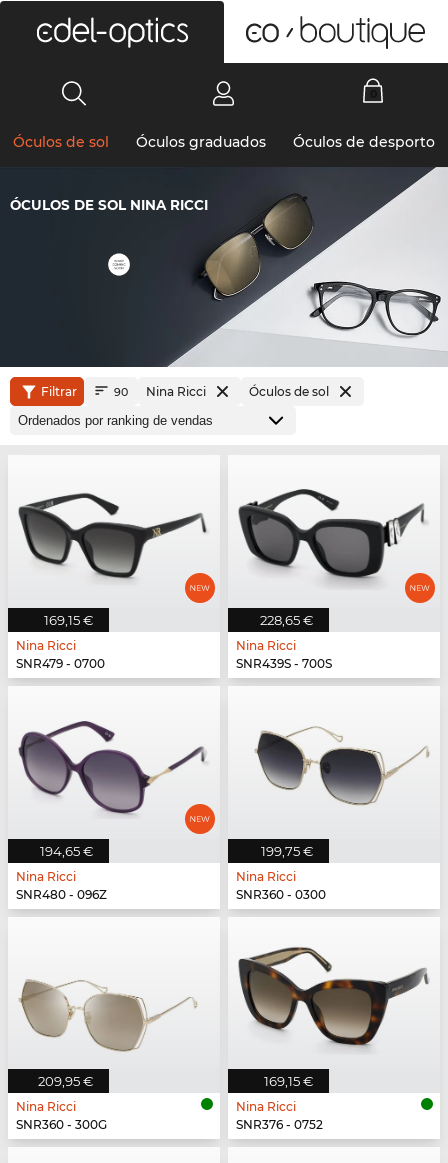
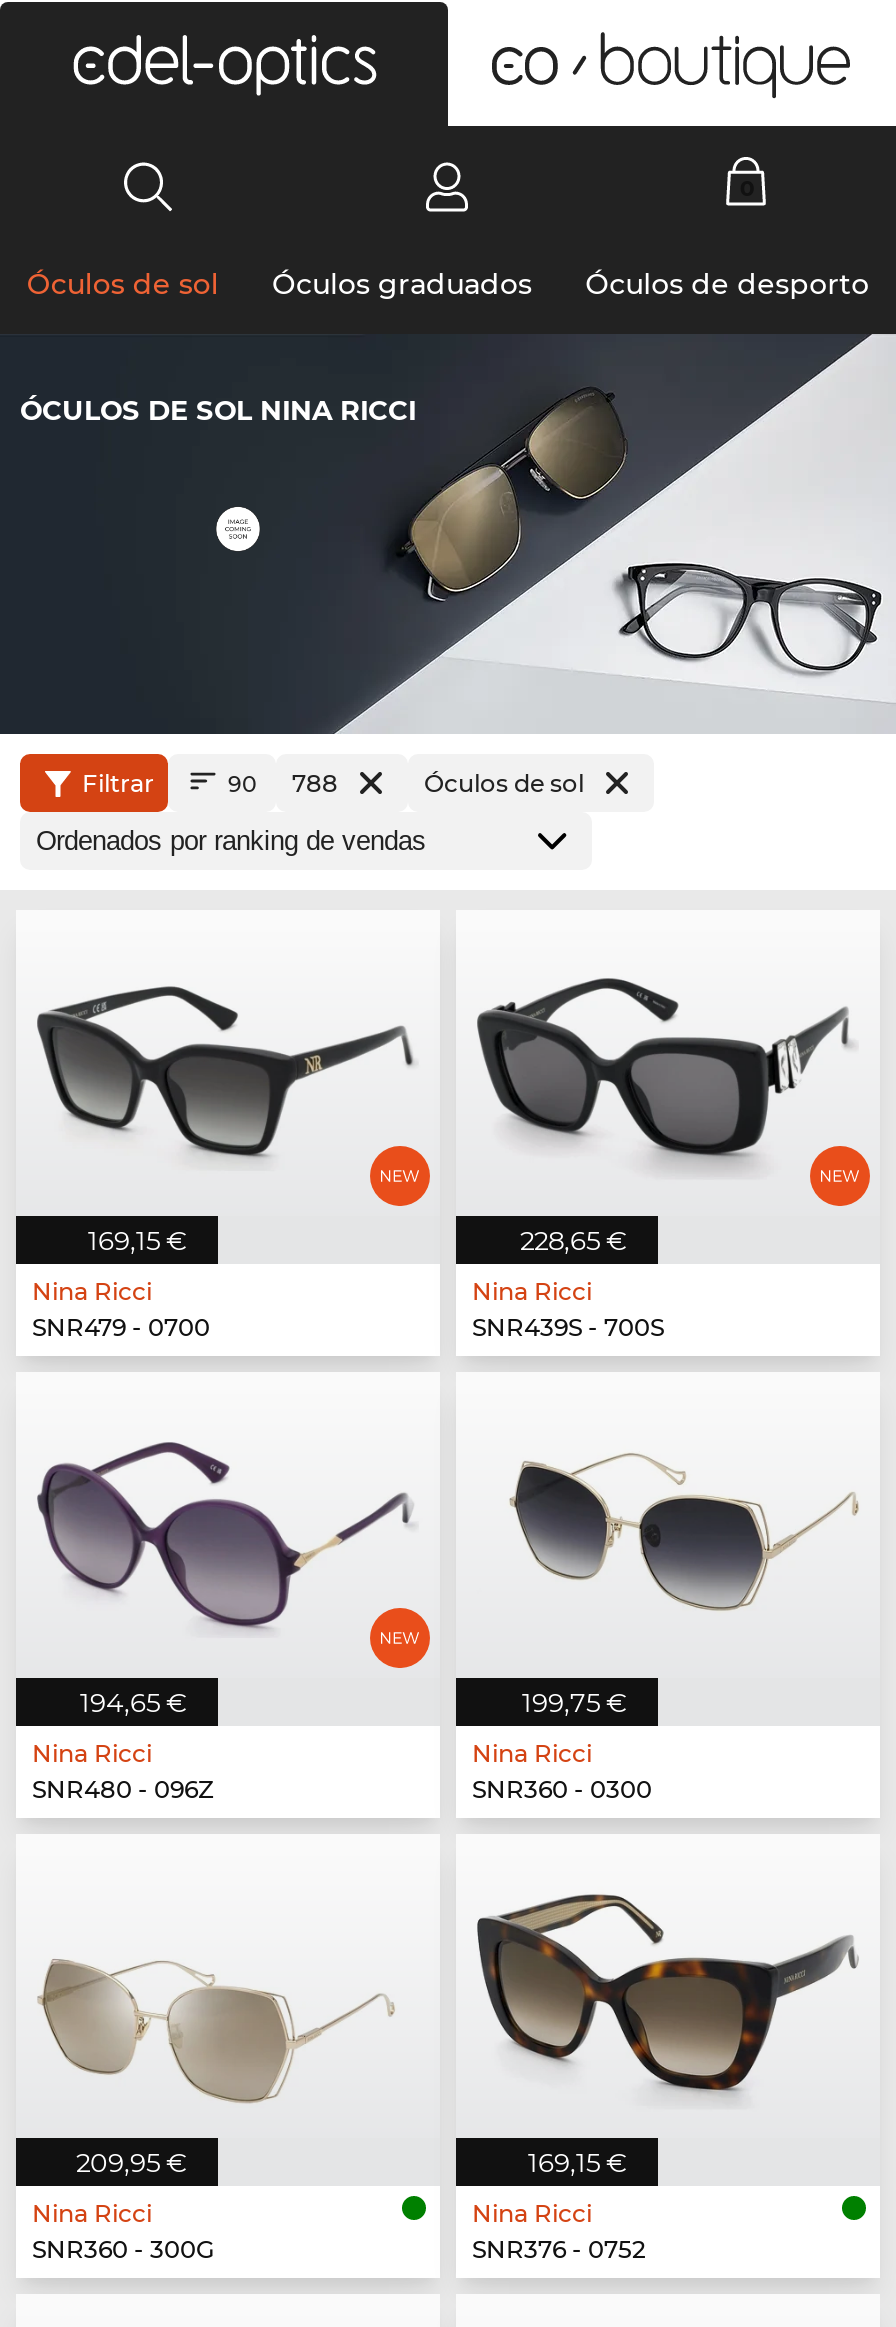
[146,384,206,399] Nina Ricci -> [292,768,338,798] 788

